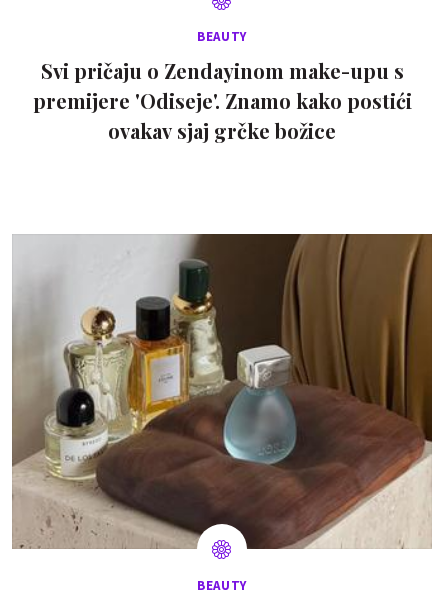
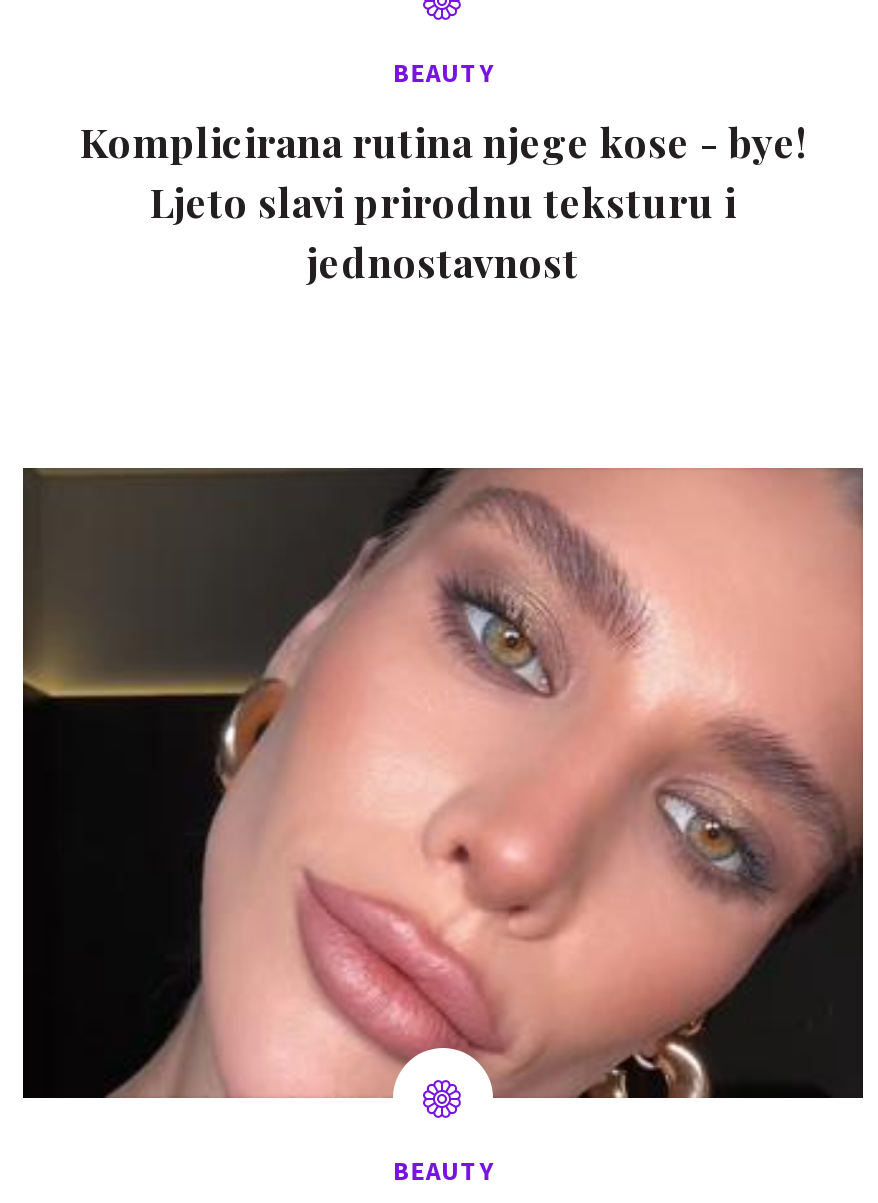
[32,57,411,144] Svi pričaju o Zendayinom make-upu s | premijere 'Odiseje'. Znamo kako postići | ovakav sjaj grčke božice -> [80,114,806,288] Komplicirana rutina njege kose - bye! | Ljeto slavi prirodnu teksturu i | jednostavnost
[11,233,433,549] [image] -> [21,466,865,1100] [image]

